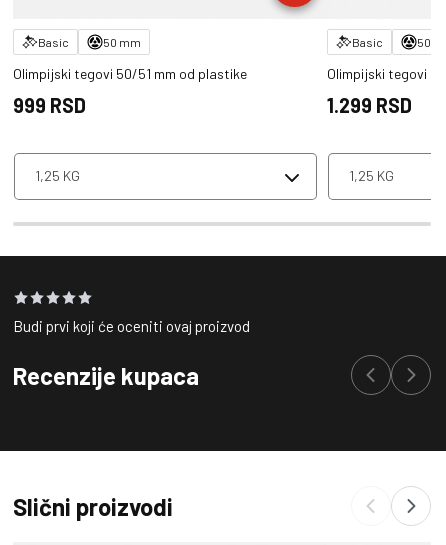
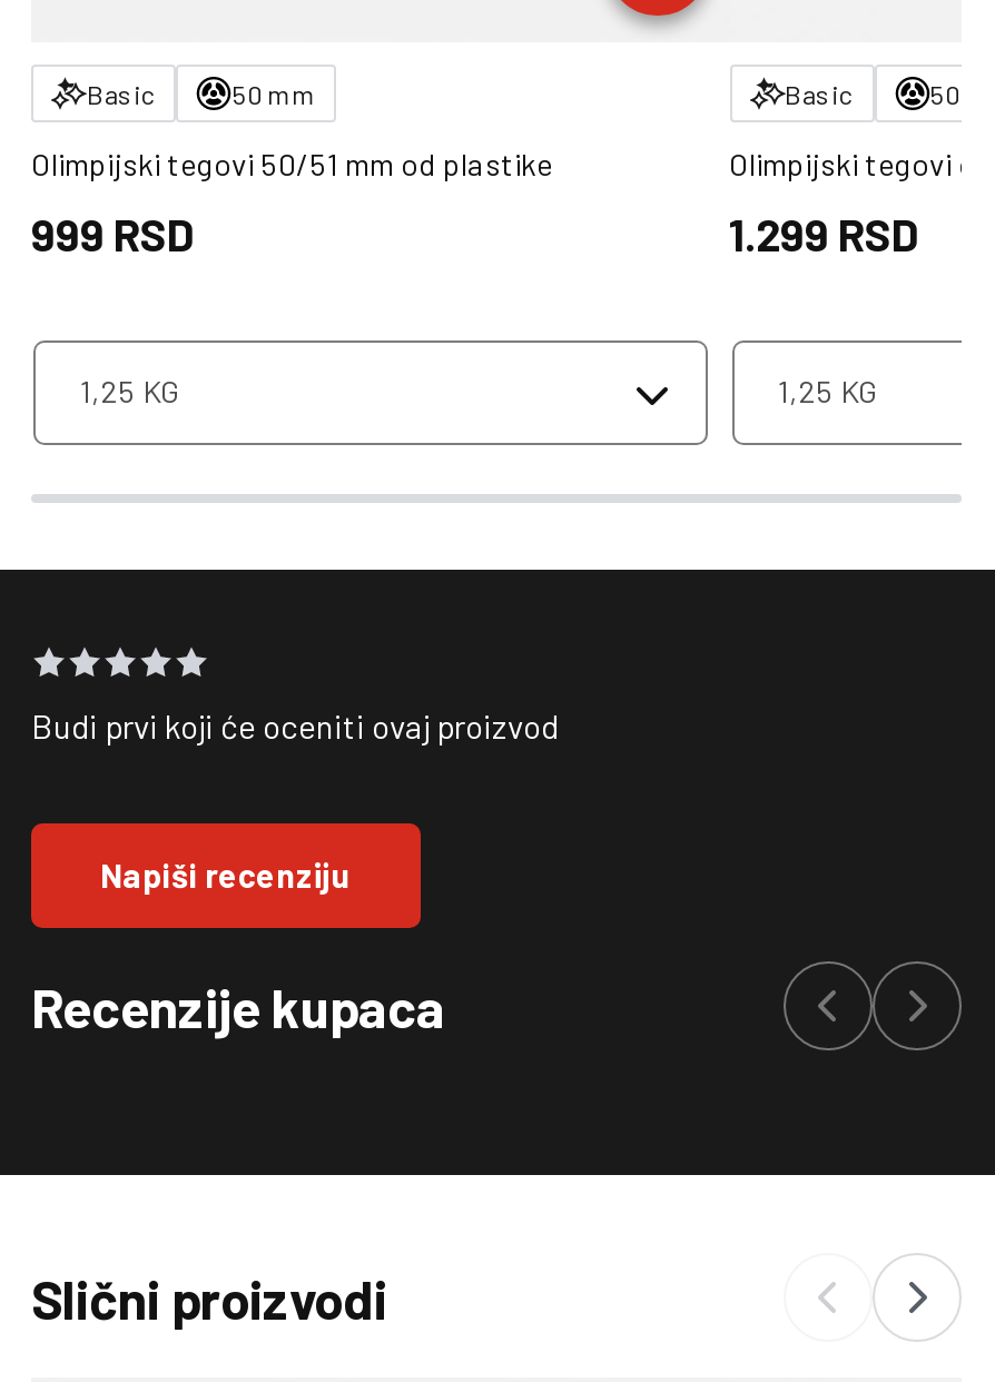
none -> [100,855,352,896] Napiši recenziju

